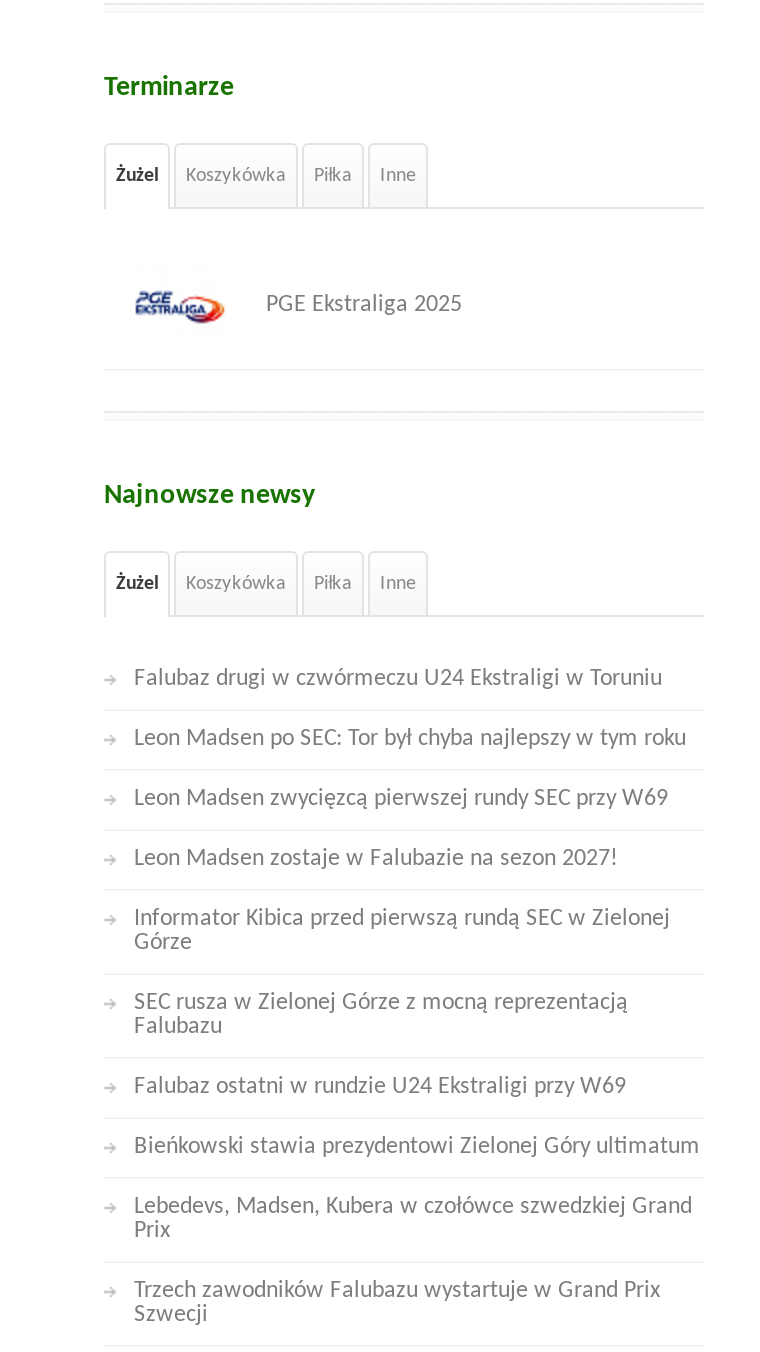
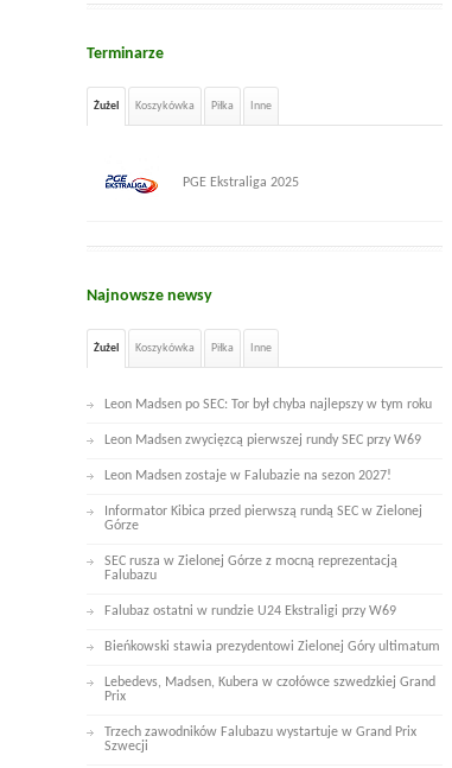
[134,667,662,691] Falubaz drugi w czwórmeczu U24 Ekstraligi w Toruniu -> none

